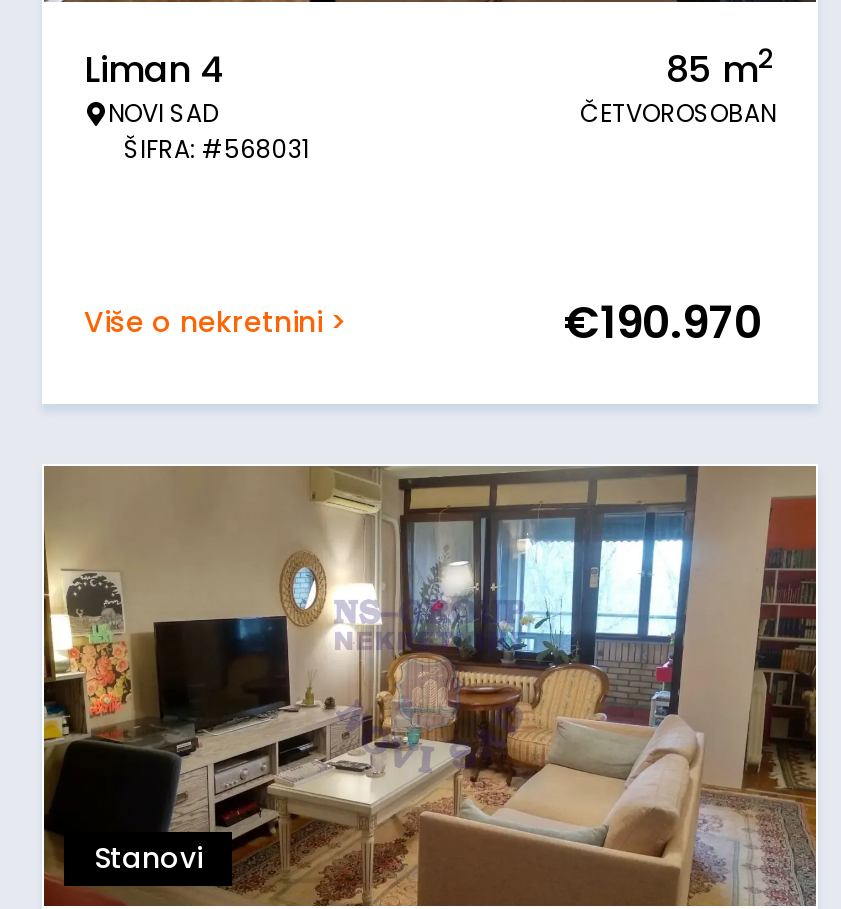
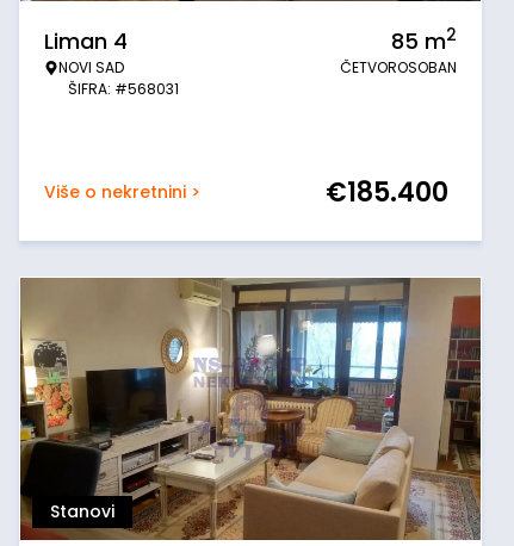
[564,292,762,354] €190.970 -> [326,174,448,211] €185.400

